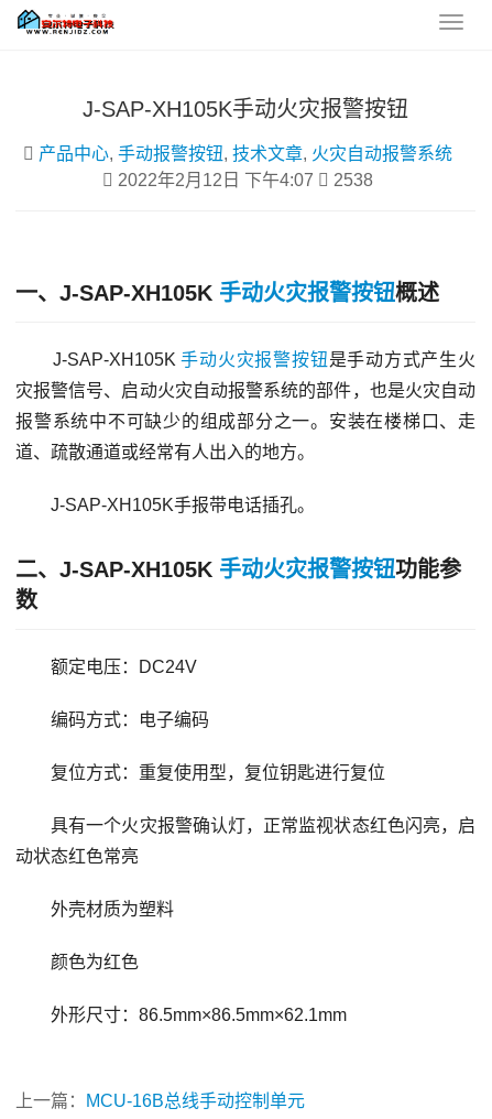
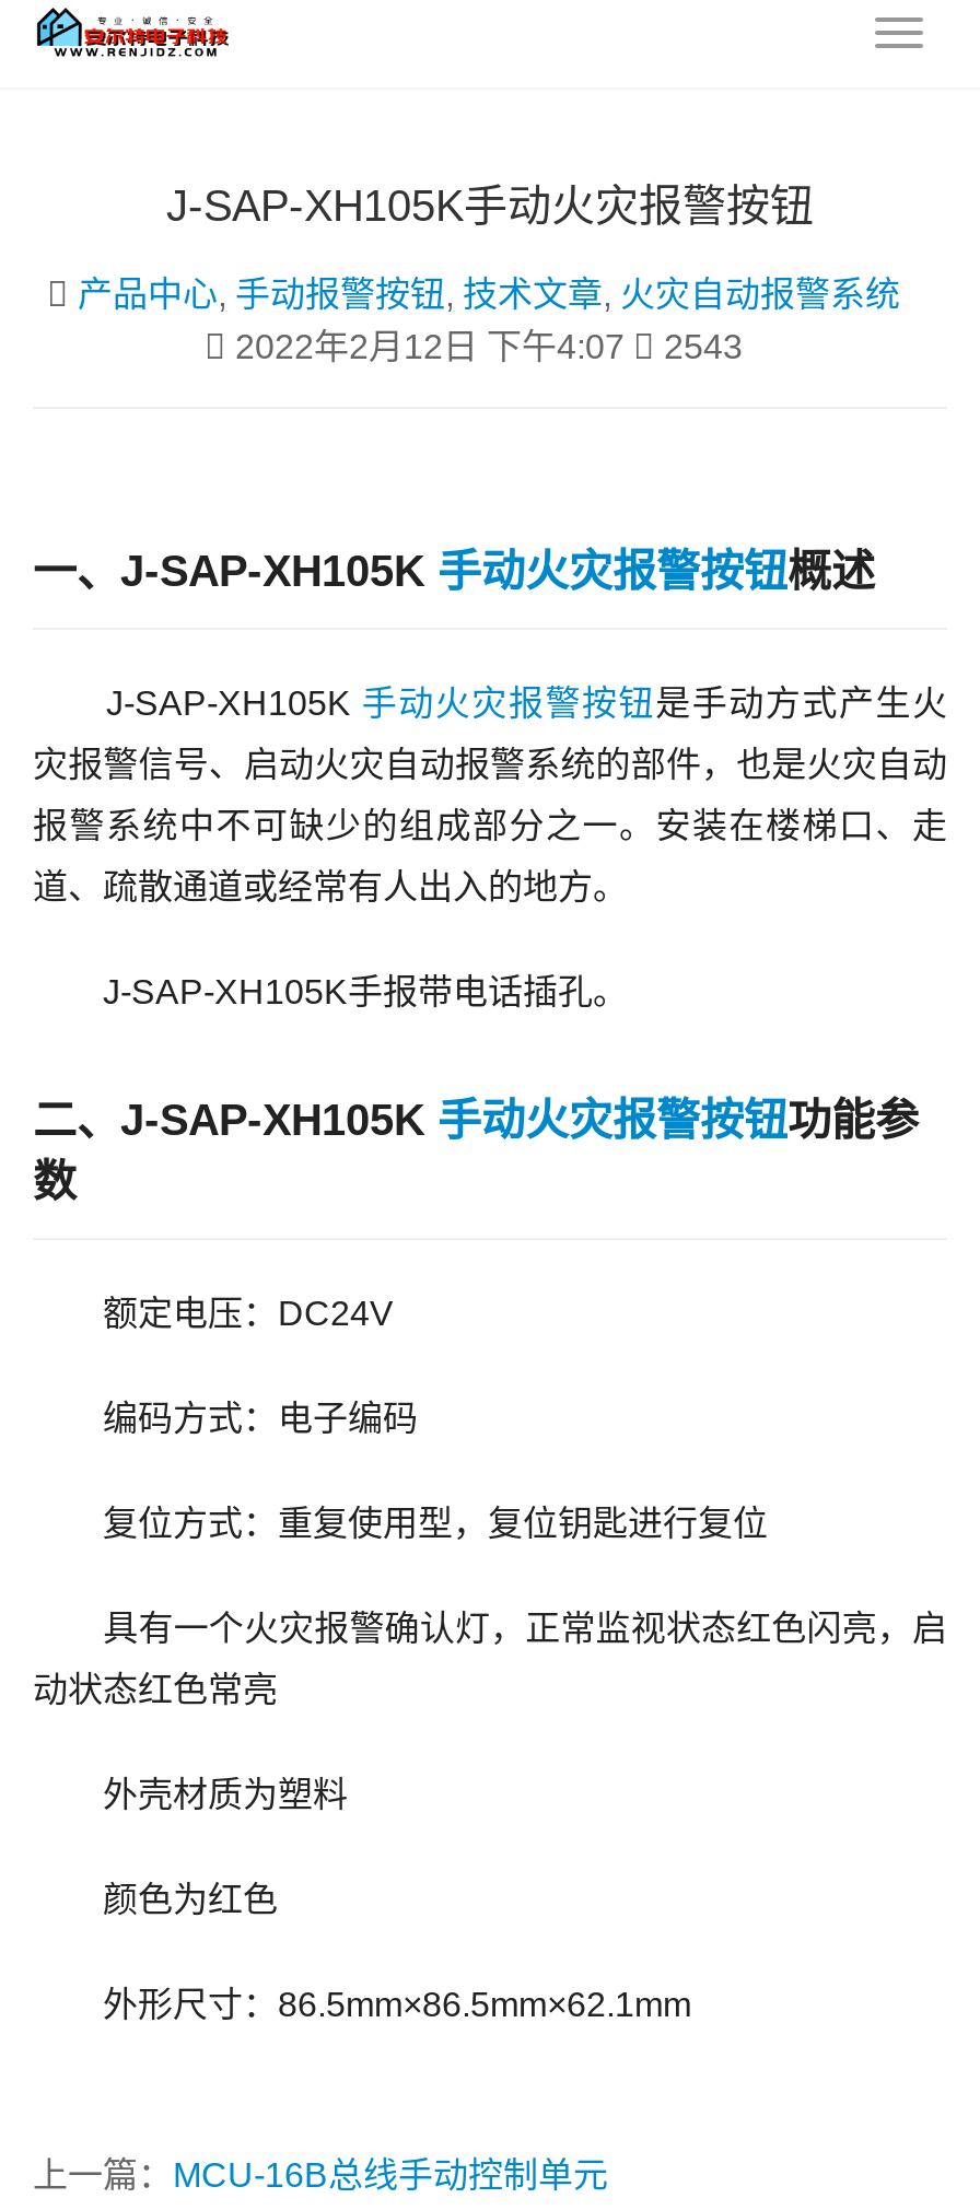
[113,171,373,189] 2022年2月12日 下午4:07 2538 -> [226,328,743,365] 2022年2月12日 下午4:07 2543

